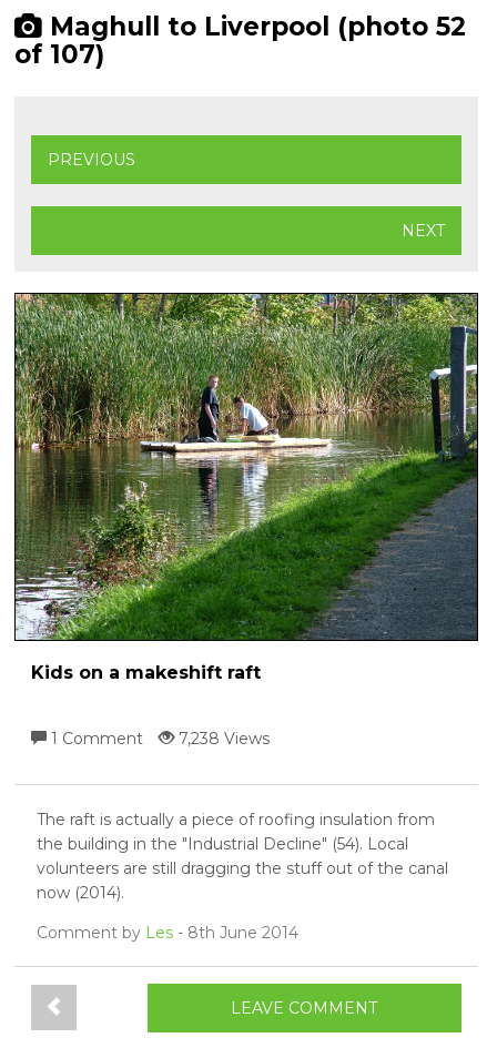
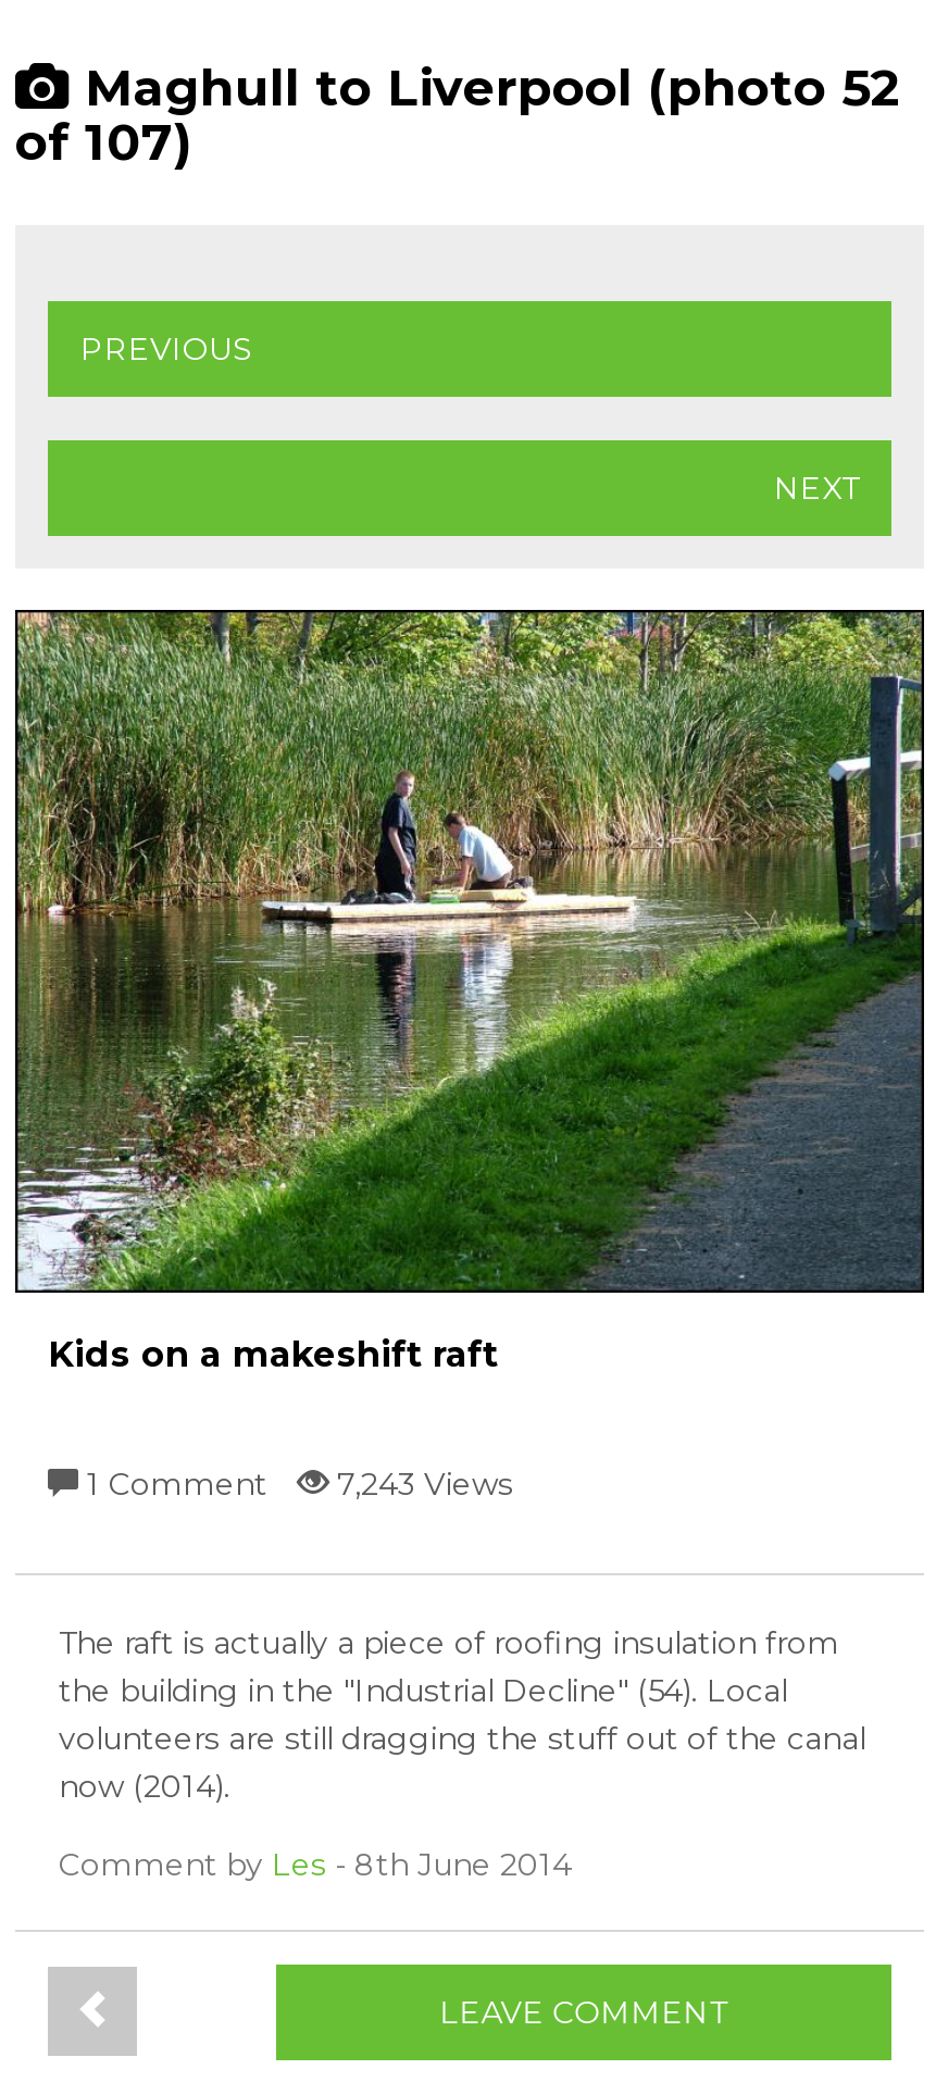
[47,728,270,748] 1 Comment 7,238 Views -> [78,1464,513,1503] 1 Comment 7,243 Views

